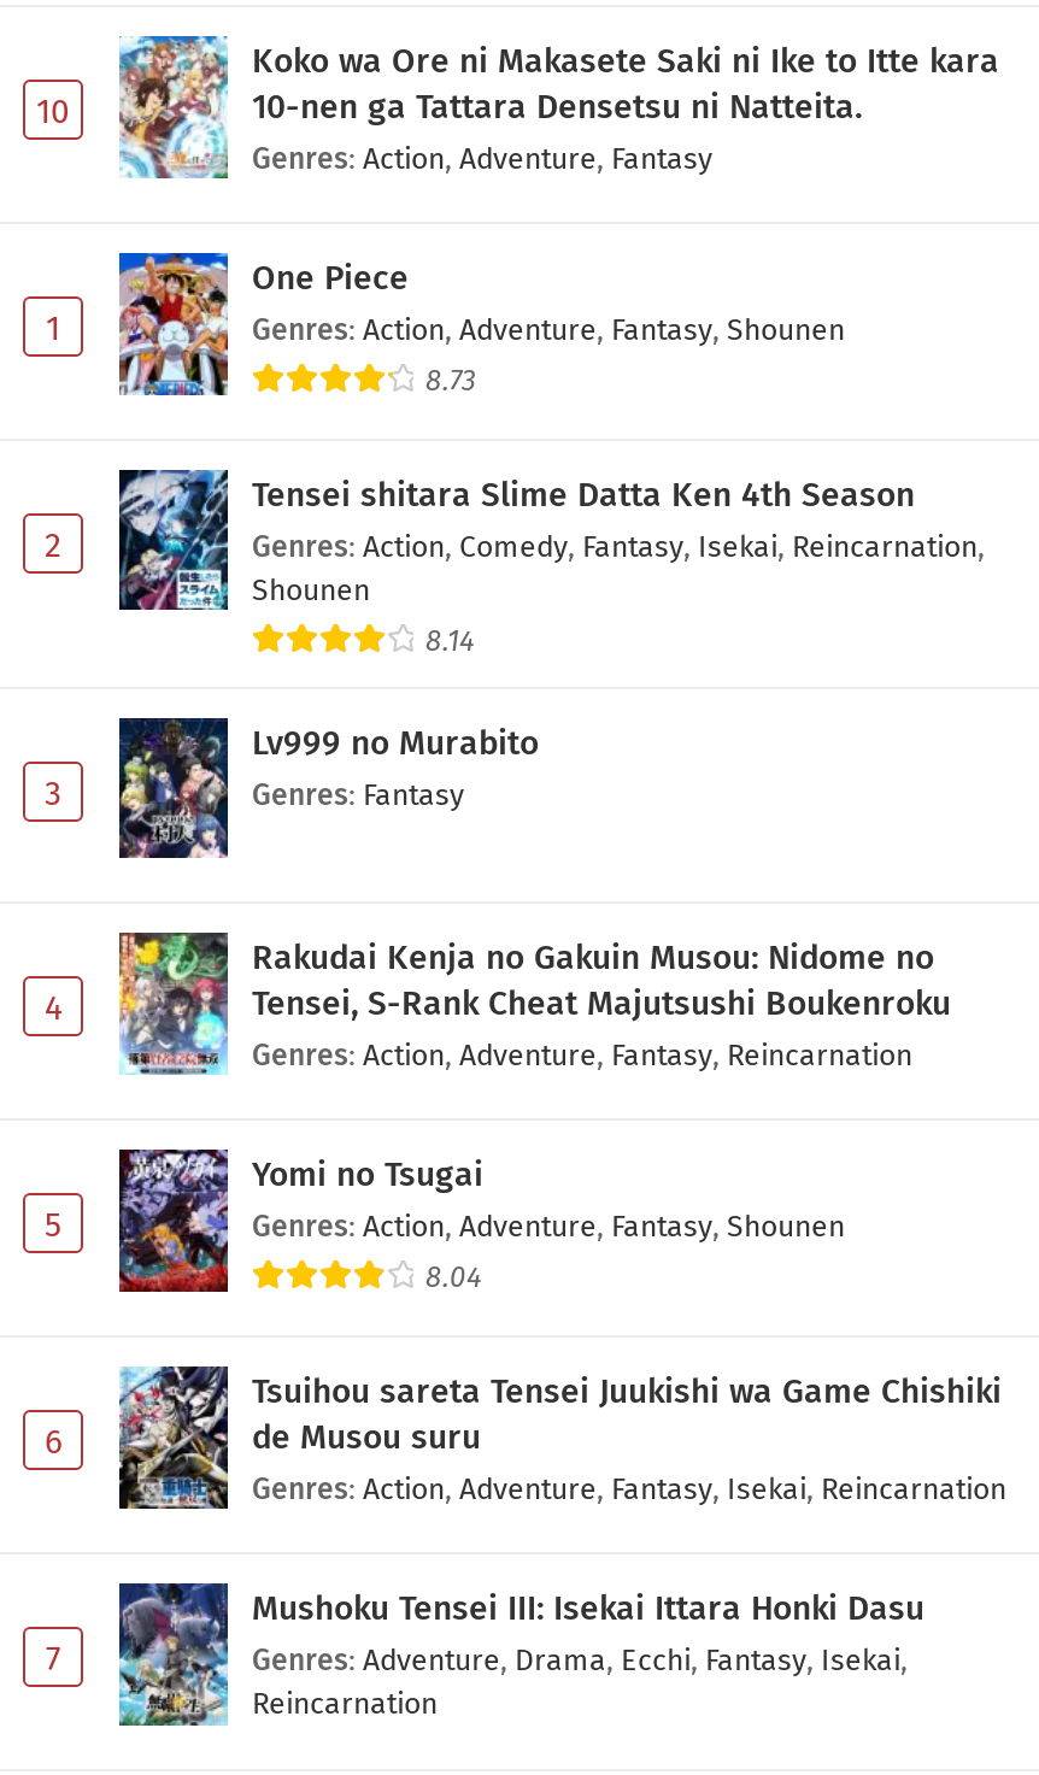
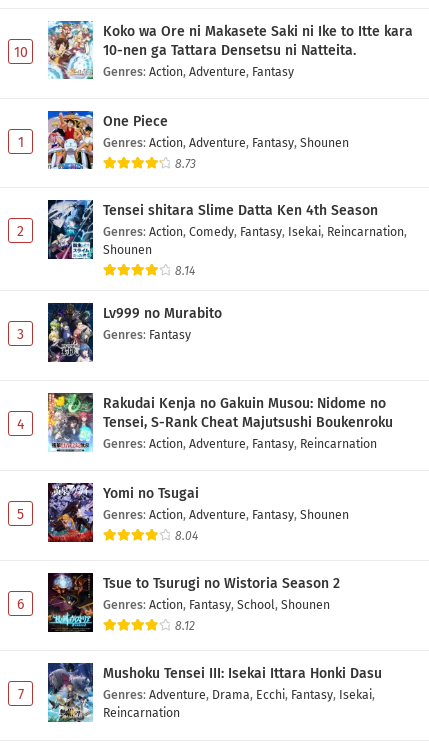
[117,1364,1006,1511] [image] | Tsuihou sareta Tensei Juukishi wa Game Chishiki | de Musou suru | Genres: Action, Adventure, Fantasy, Isekai, Reincarnation -> [47,572,340,633] [image] | Tsue to Tsurugi no Wistoria Season 2 | Genres: Action, Fantasy, School, Shounen | 8.12

